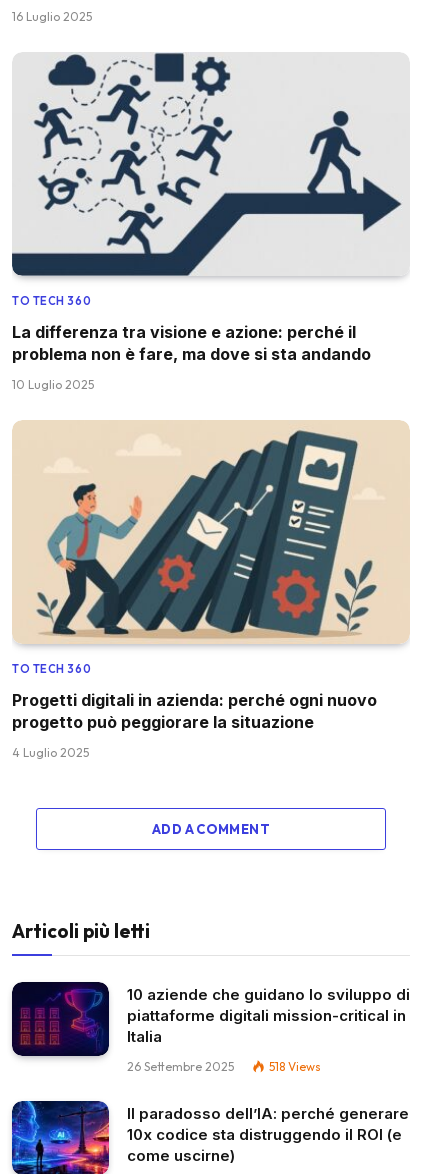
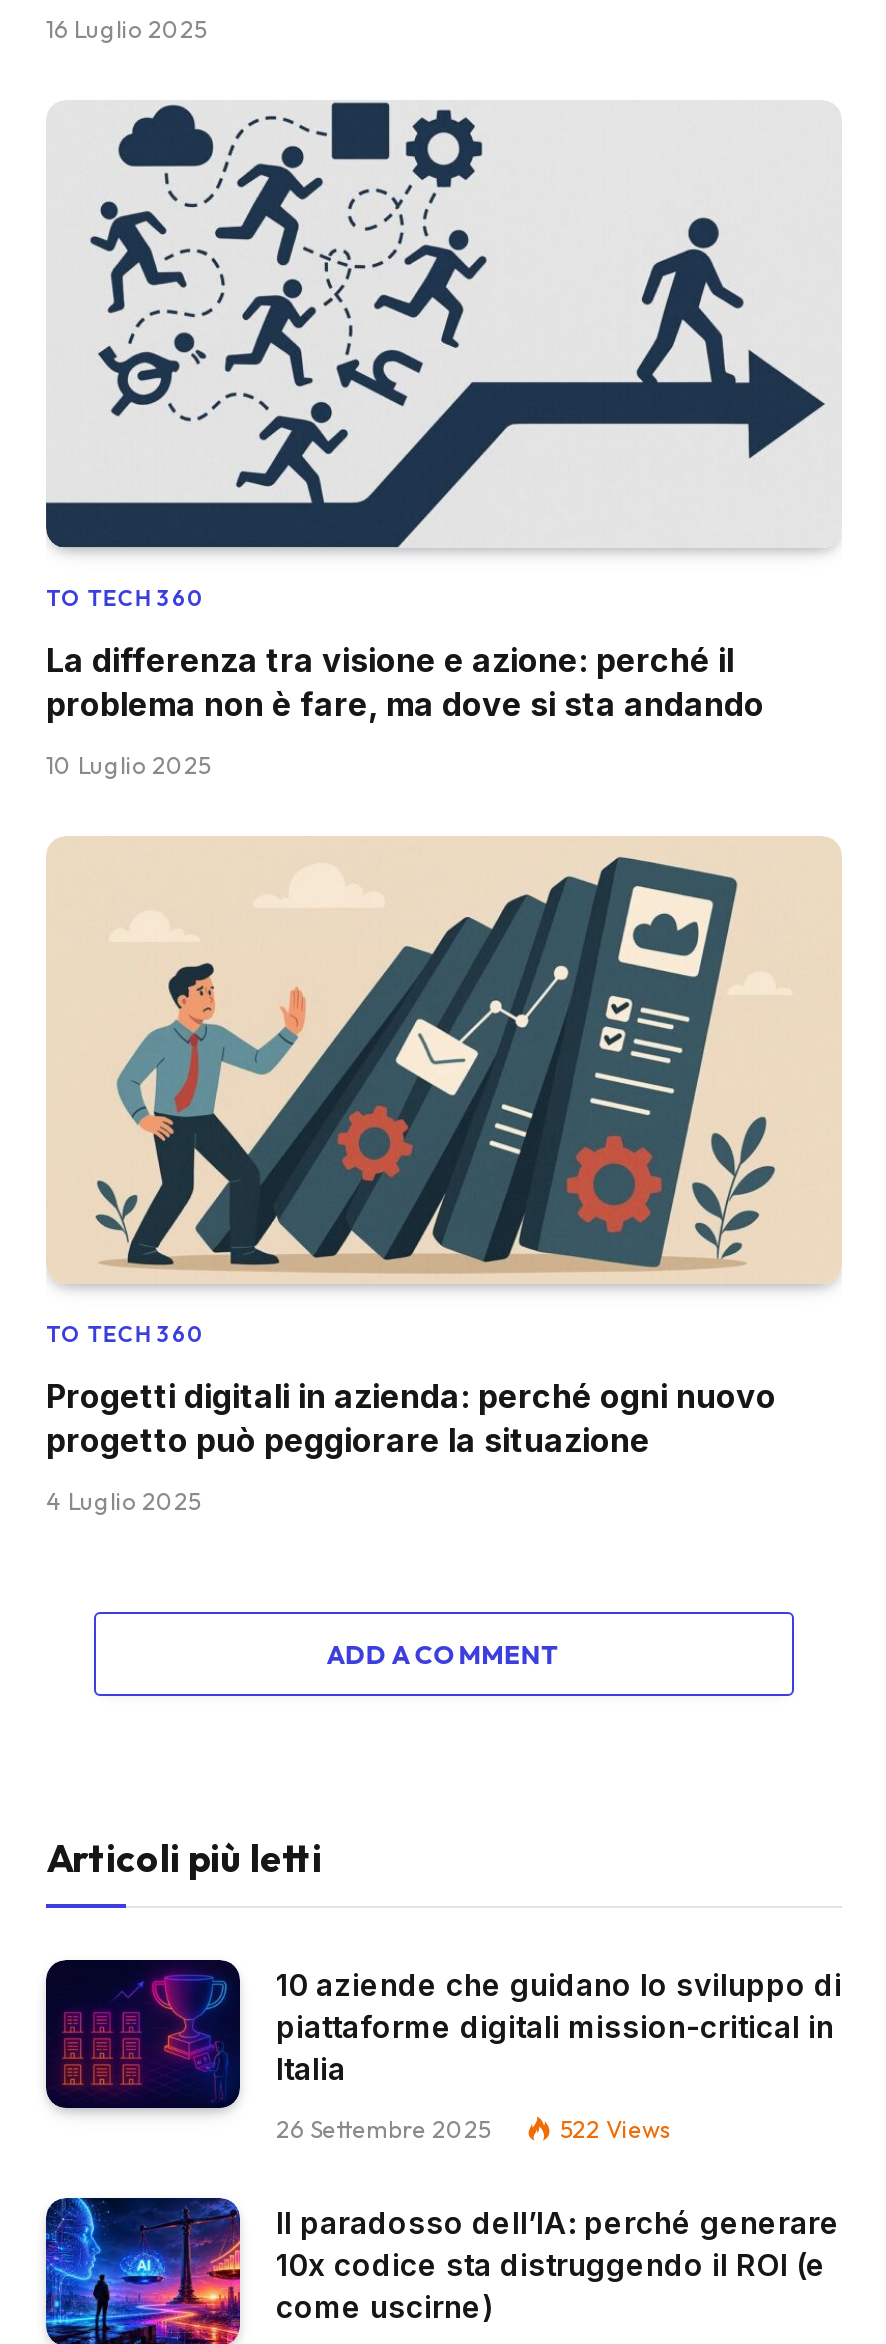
[269,1059,321,1074] 518 Views -> [560,2113,672,2143] 522 Views

